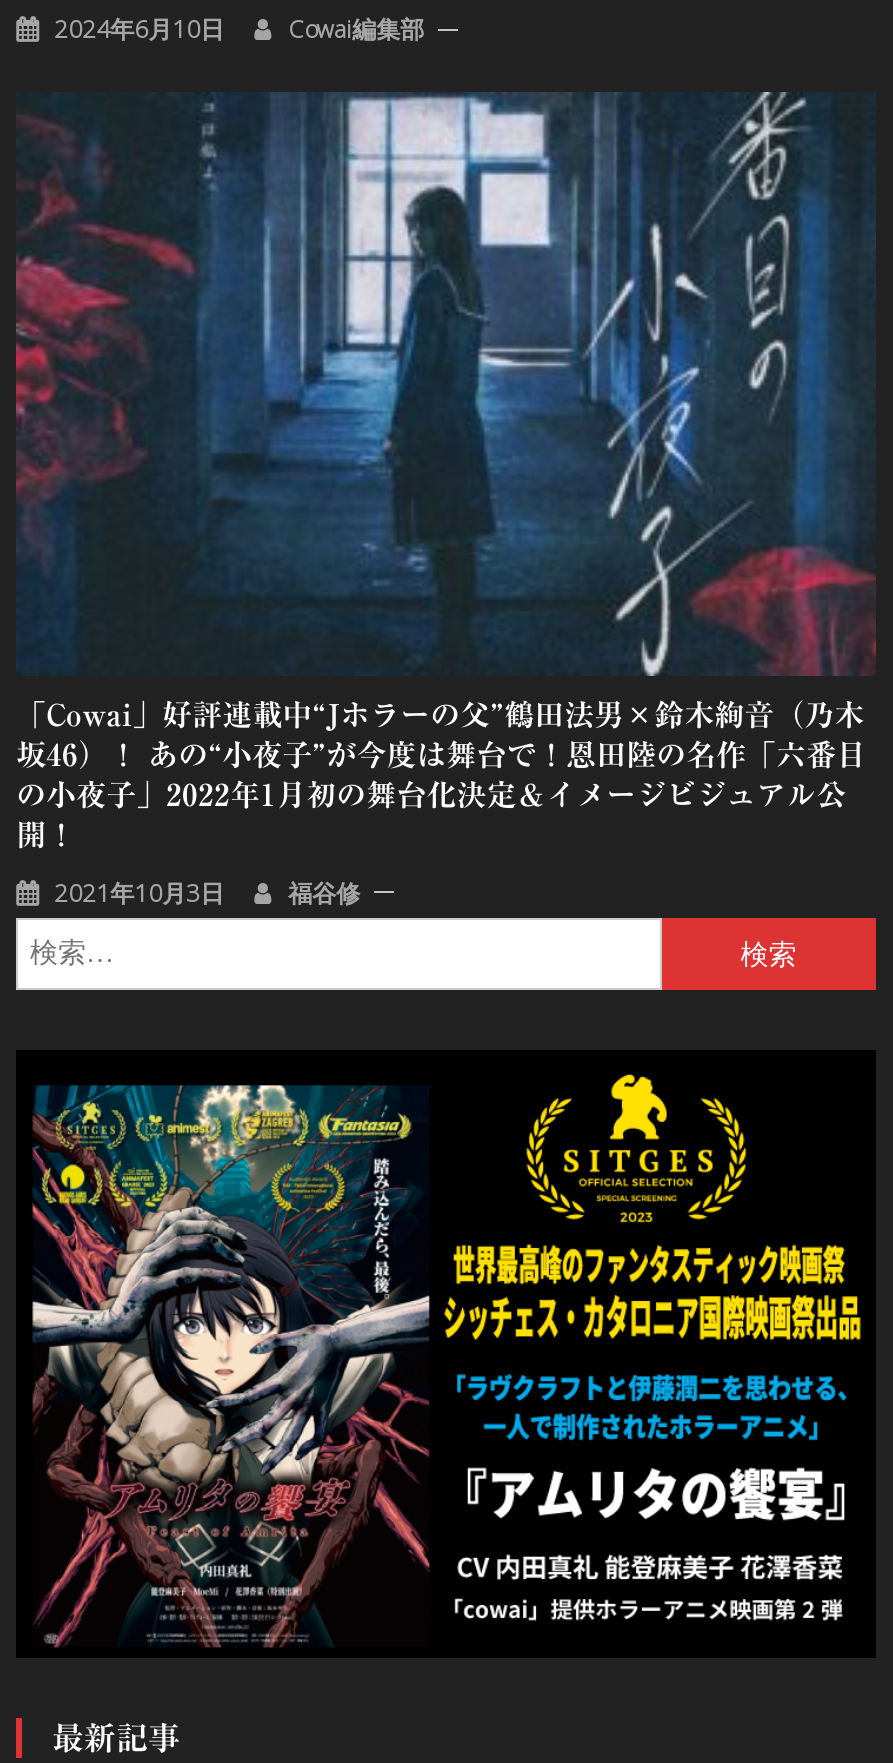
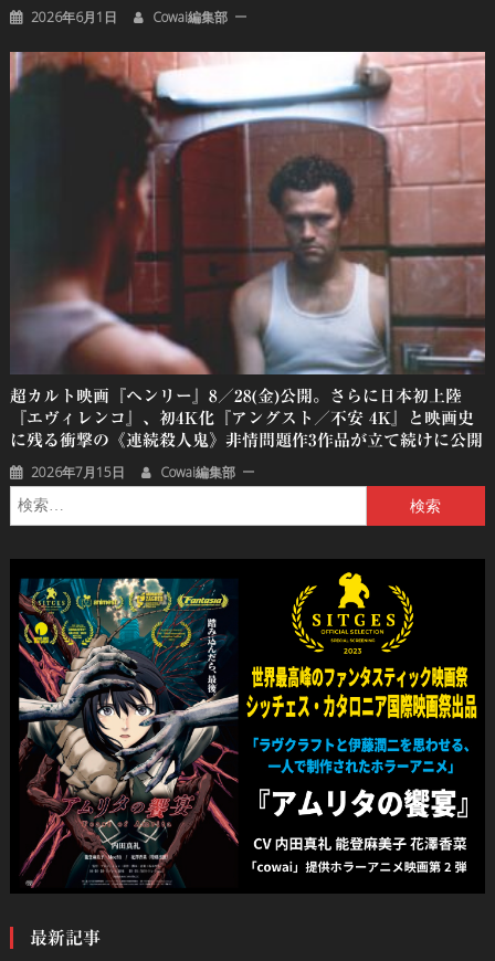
[54,13,424,47] 2024年6月10日 Cowai編集部 -> [31,8,228,26] 2026年6月1日 Cowai編集部
[14,93,876,850] [image] | 「cowai」好評連載中“Jホラーの父”鶴田法男×鈴木絢音（乃木 | 坂46）！ あの“小夜子”が今度は舞台で！恩田陸の名作「六番目 | の小夜子」2022年1月初の舞台化決定＆イメージビジュアル公 | 開！ -> [9,51,486,448] [image] | 超カルト映画『ヘンリー』8／28(金)公開。さらに日本初上陸 | 『エヴィレンコ』、初4K化『アングスト／不安 4K』と映画史 | に残る衝撃の《連続殺人鬼》非情問題作3作品が立て続けに公開
[54,876,360,910] 2021年10月3日 | 福谷修 -> [31,462,235,481] 2026年7月15日 | Cowai編集部

